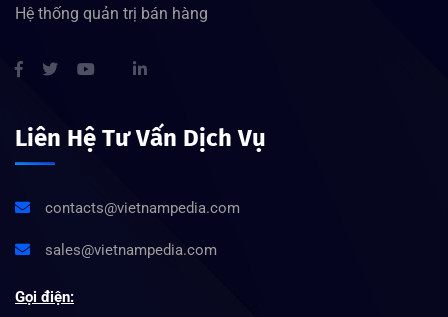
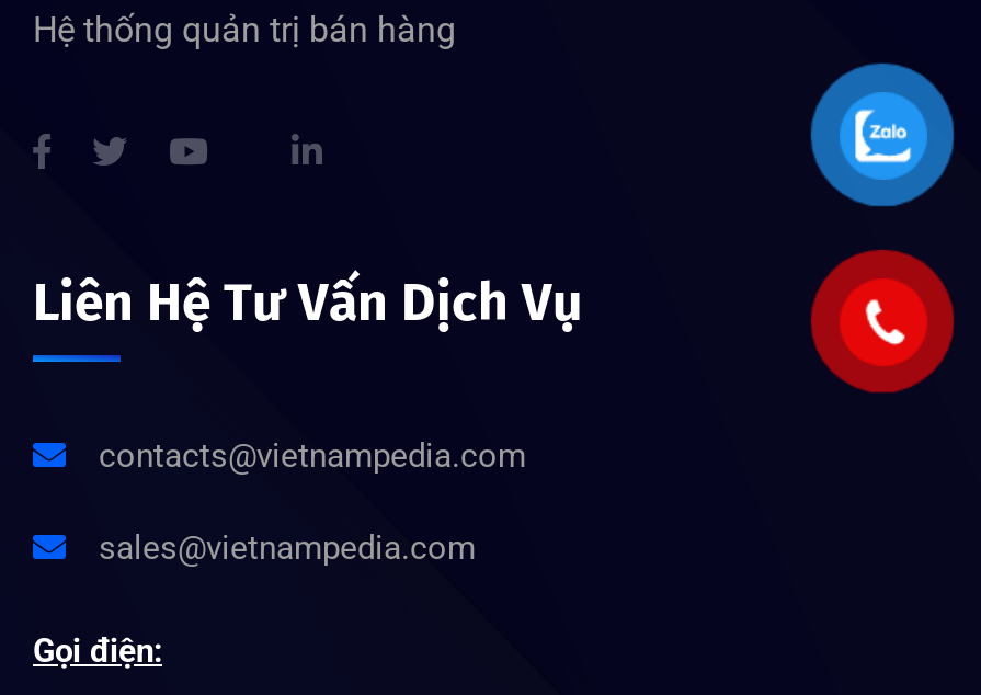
none -> [809,61,956,208] [image]
none -> [809,248,956,395] [image]

